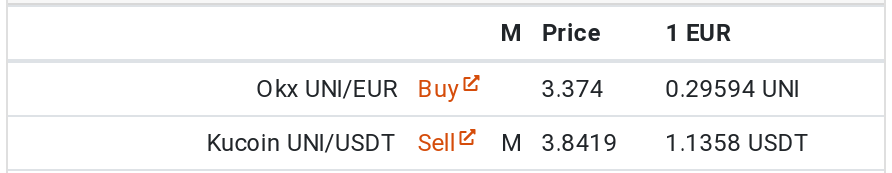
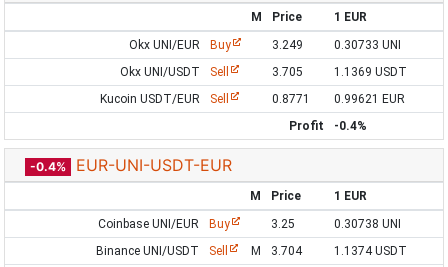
[206,75,800,157] 3.374 | 0.29594 UNI | Kucoin UNI/USDT -> [30,38,407,258] 3.249 | 0.30733 UNI | Okx UNI/USDT | Sell | 3.705 | 1.1369 USDT | Kucoin USDT/EUR | Sell | 0.8771 | 0.99621 EUR | Profit | -0.4% | -0.4% | EUR-UNI-USDT-EUR | M | Price | 1 EUR | Coinbase UNI/EUR | Buy | 3.25 | 0.30738 UNI | Binance UNI/USDT
[542,129,812,157] 3.8419 | 1.1358 USDT -> [271,244,407,258] 3.704 | 1.1374 USDT

